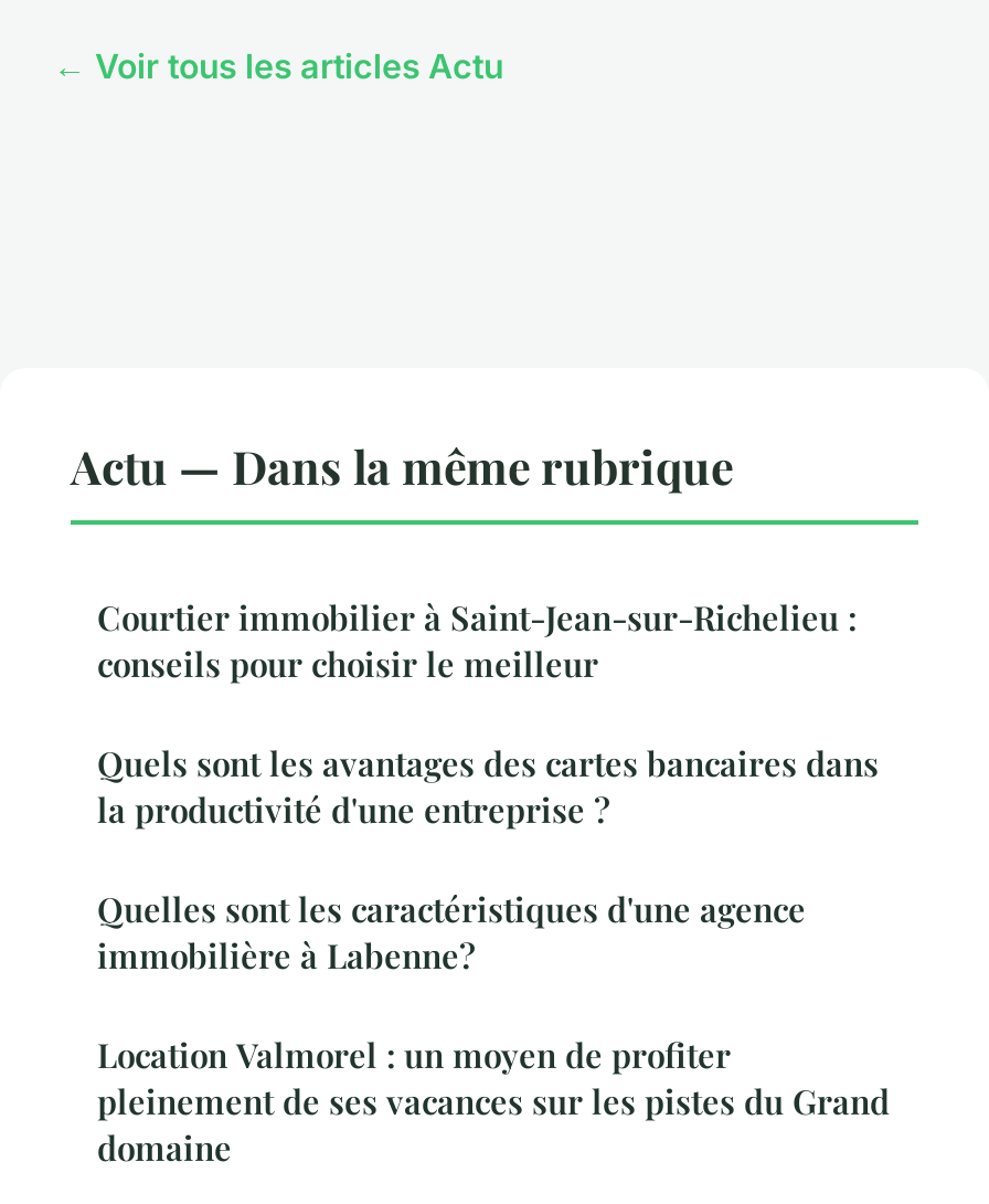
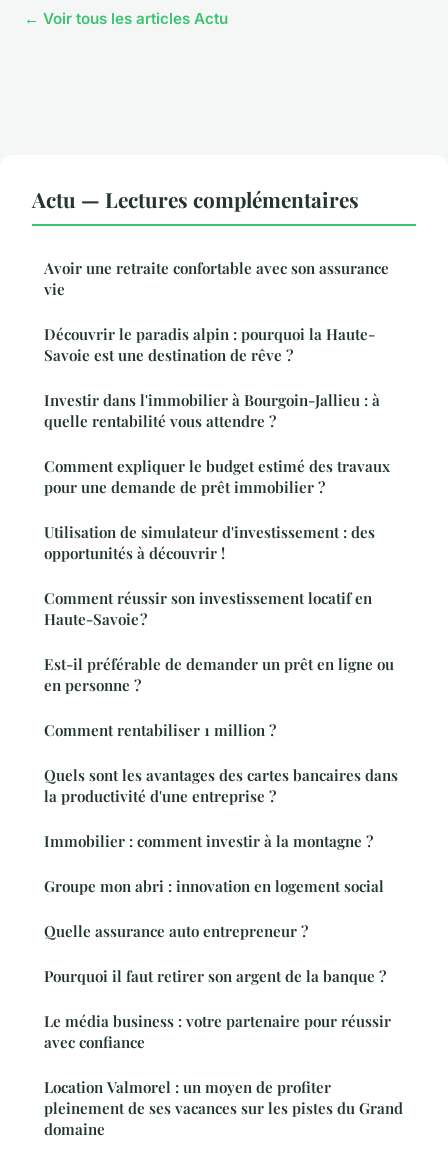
[71,435,857,686] Actu — Dans la même rubrique | Courtier immobilier à Saint-Jean-sur-Richelieu : | conseils pour choisir le meilleur -> [32,185,394,740] Actu — Lectures complémentaires | Avoir une retraite confortable avec son assurance | vie | Découvrir le paradis alpin : pourquoi la Haute- | Savoie est une destination de rêve ? | Investir dans l'immobilier à Bourgoin-Jallieu : à | quelle rentabilité vous attendre ? | Comment expliquer le budget estimé des travaux | pour une demande de prêt immobilier ? | Utilisation de simulateur d'investissement : des | opportunités à découvrir ! | Comment réussir son investissement locatif en | Haute-Savoie ? | Est-il préférable de demander un prêt en ligne ou | en personne ? | Comment rentabiliser 1 million ?
[97,887,806,978] Quelles sont les caractéristiques d'une agence | immobilière à Labenne? -> [44,831,391,1052] Immobilier : comment investir à la montagne ? | Groupe mon abri : innovation en logement social | Quelle assurance auto entrepreneur ? | Pourquoi il faut retirer son argent de la banque ? | Le média business : votre partenaire pour réussir | avec confiance

